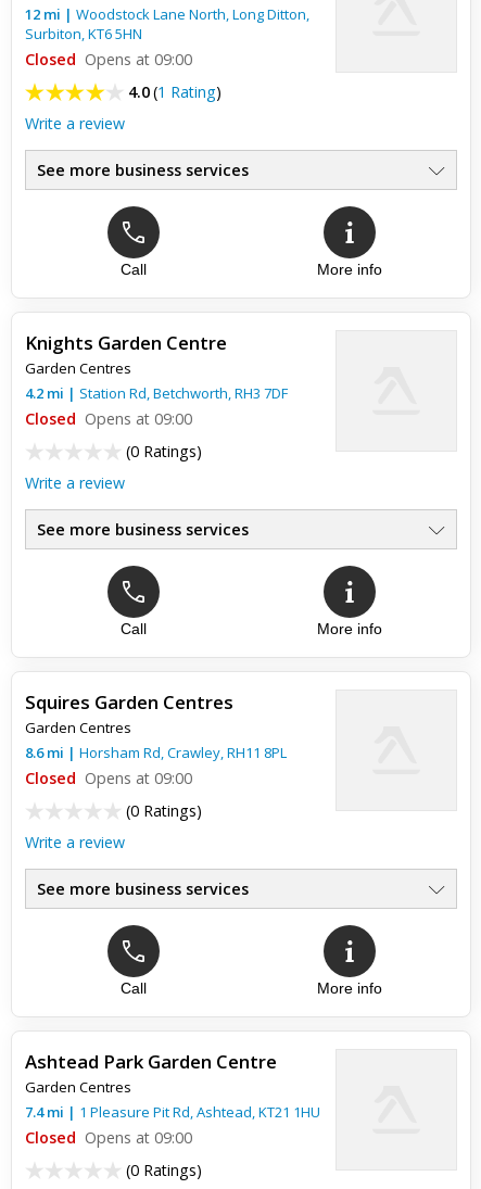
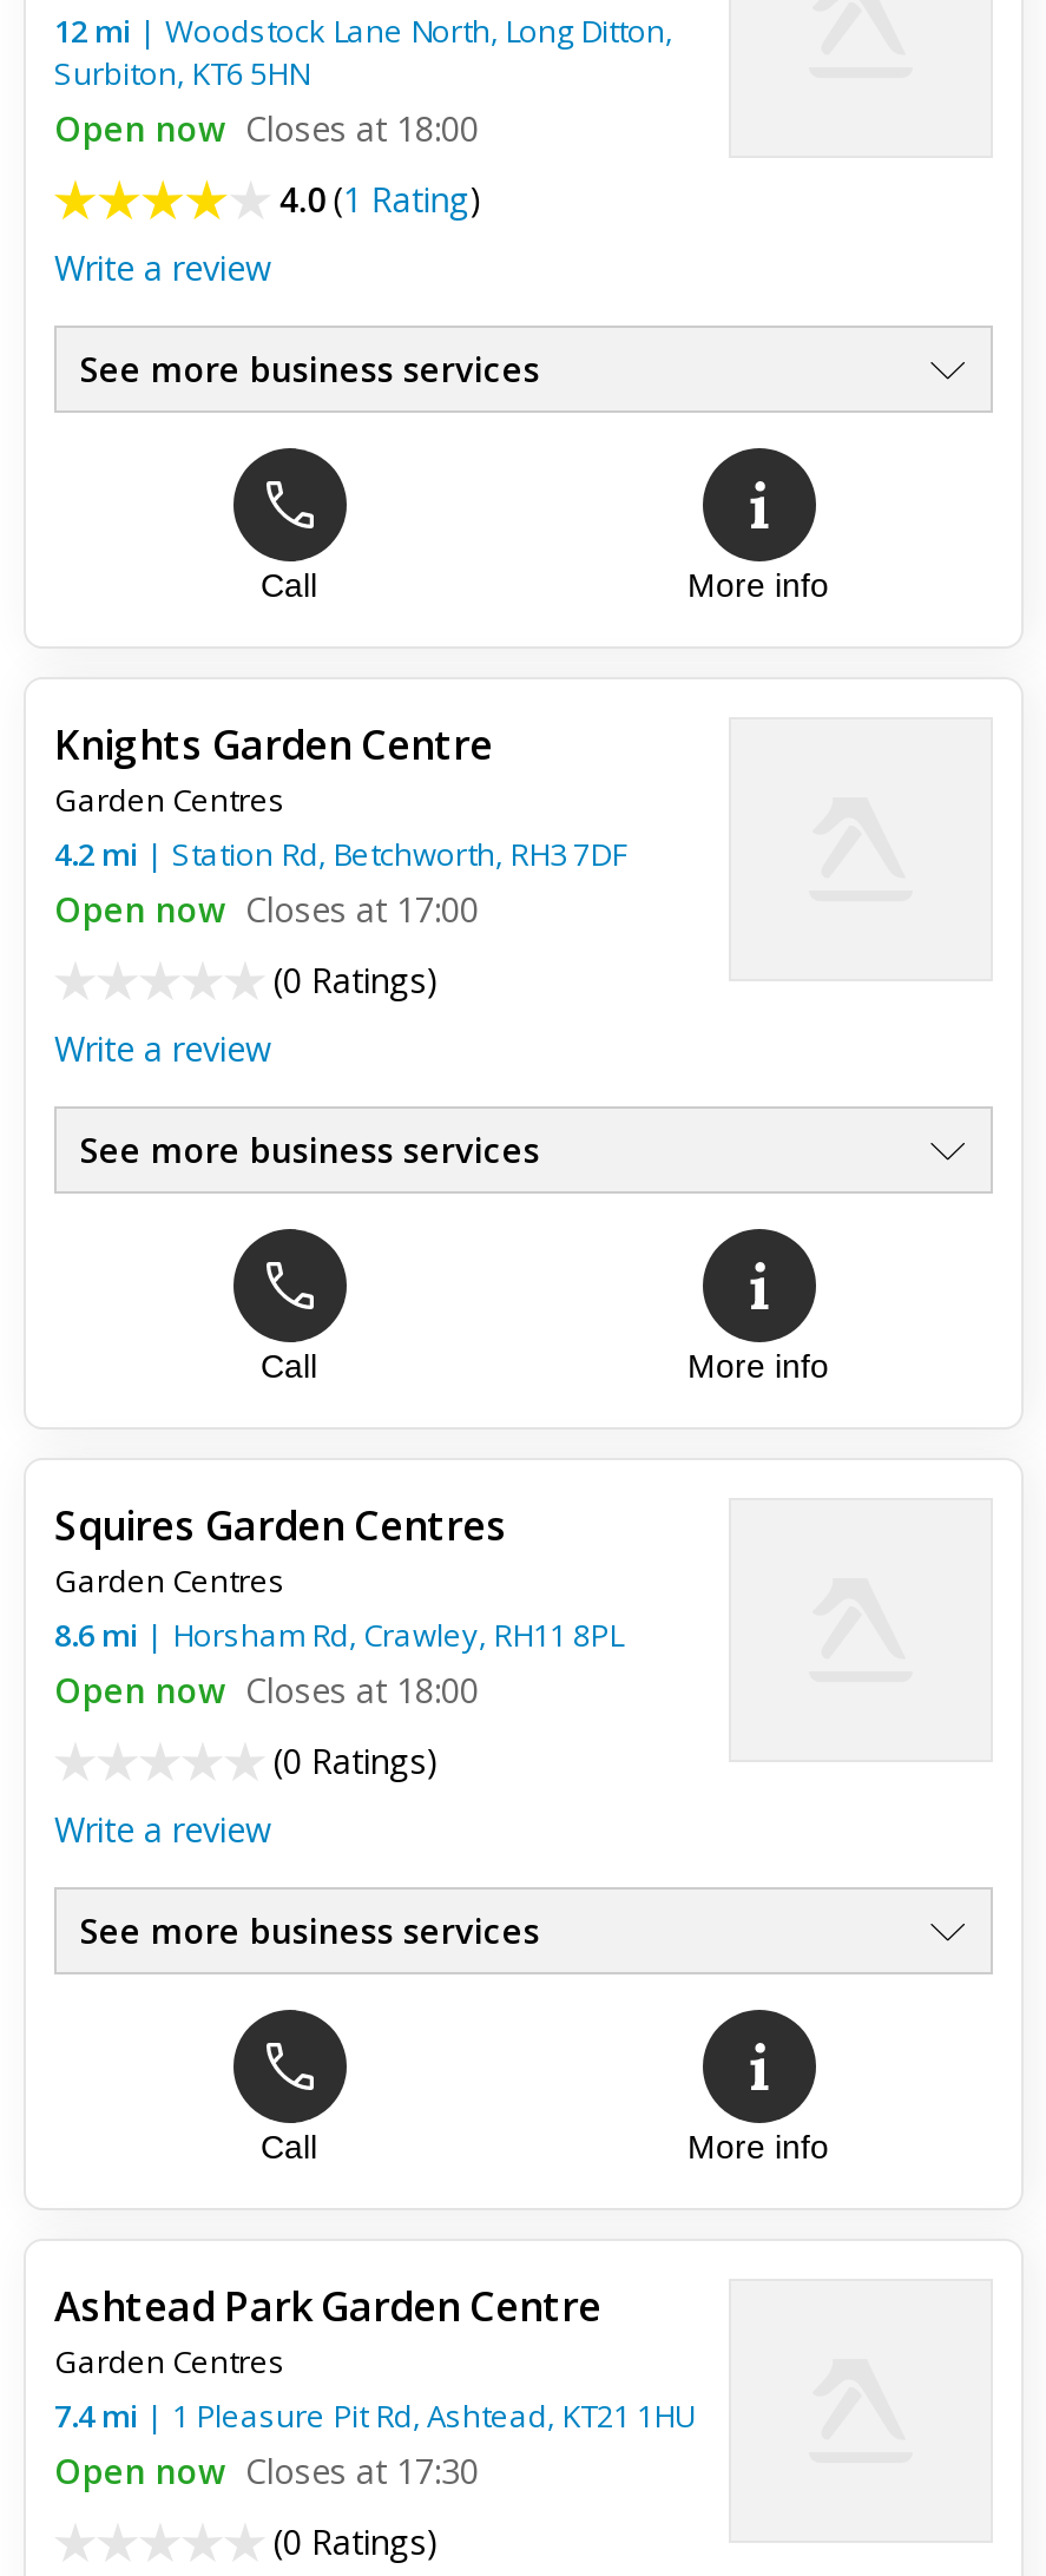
[25,49,192,69] Closed Opens at 09:00 -> [54,106,479,151] Open now Closes at 18:00
[25,408,192,429] Closed Opens at 09:00 -> [54,887,479,932] Open now Closes at 17:00
[25,768,192,788] Closed Opens at 09:00 -> [54,1668,479,1713] Open now Closes at 18:00
[25,1127,192,1148] Closed Opens at 09:00 -> [54,2449,479,2493] Open now Closes at 17:30

